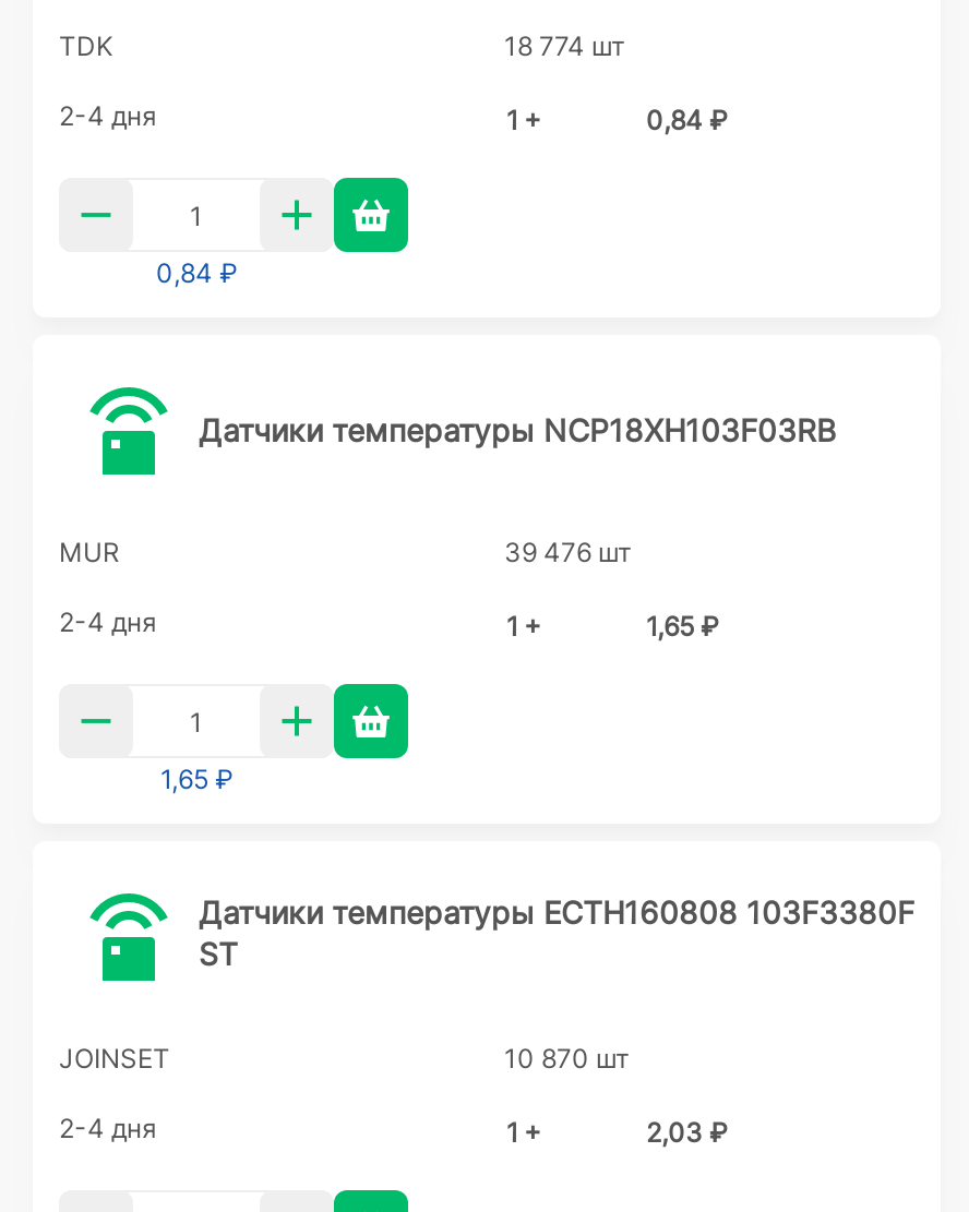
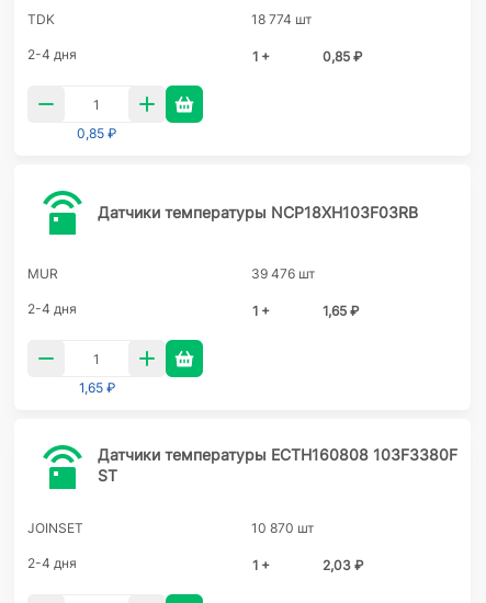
[646,104,727,136] 0,84 ₽ -> [323,48,362,65] 0,85 ₽
[156,256,237,289] 0,84 ₽ -> [77,125,116,141] 0,85 ₽

